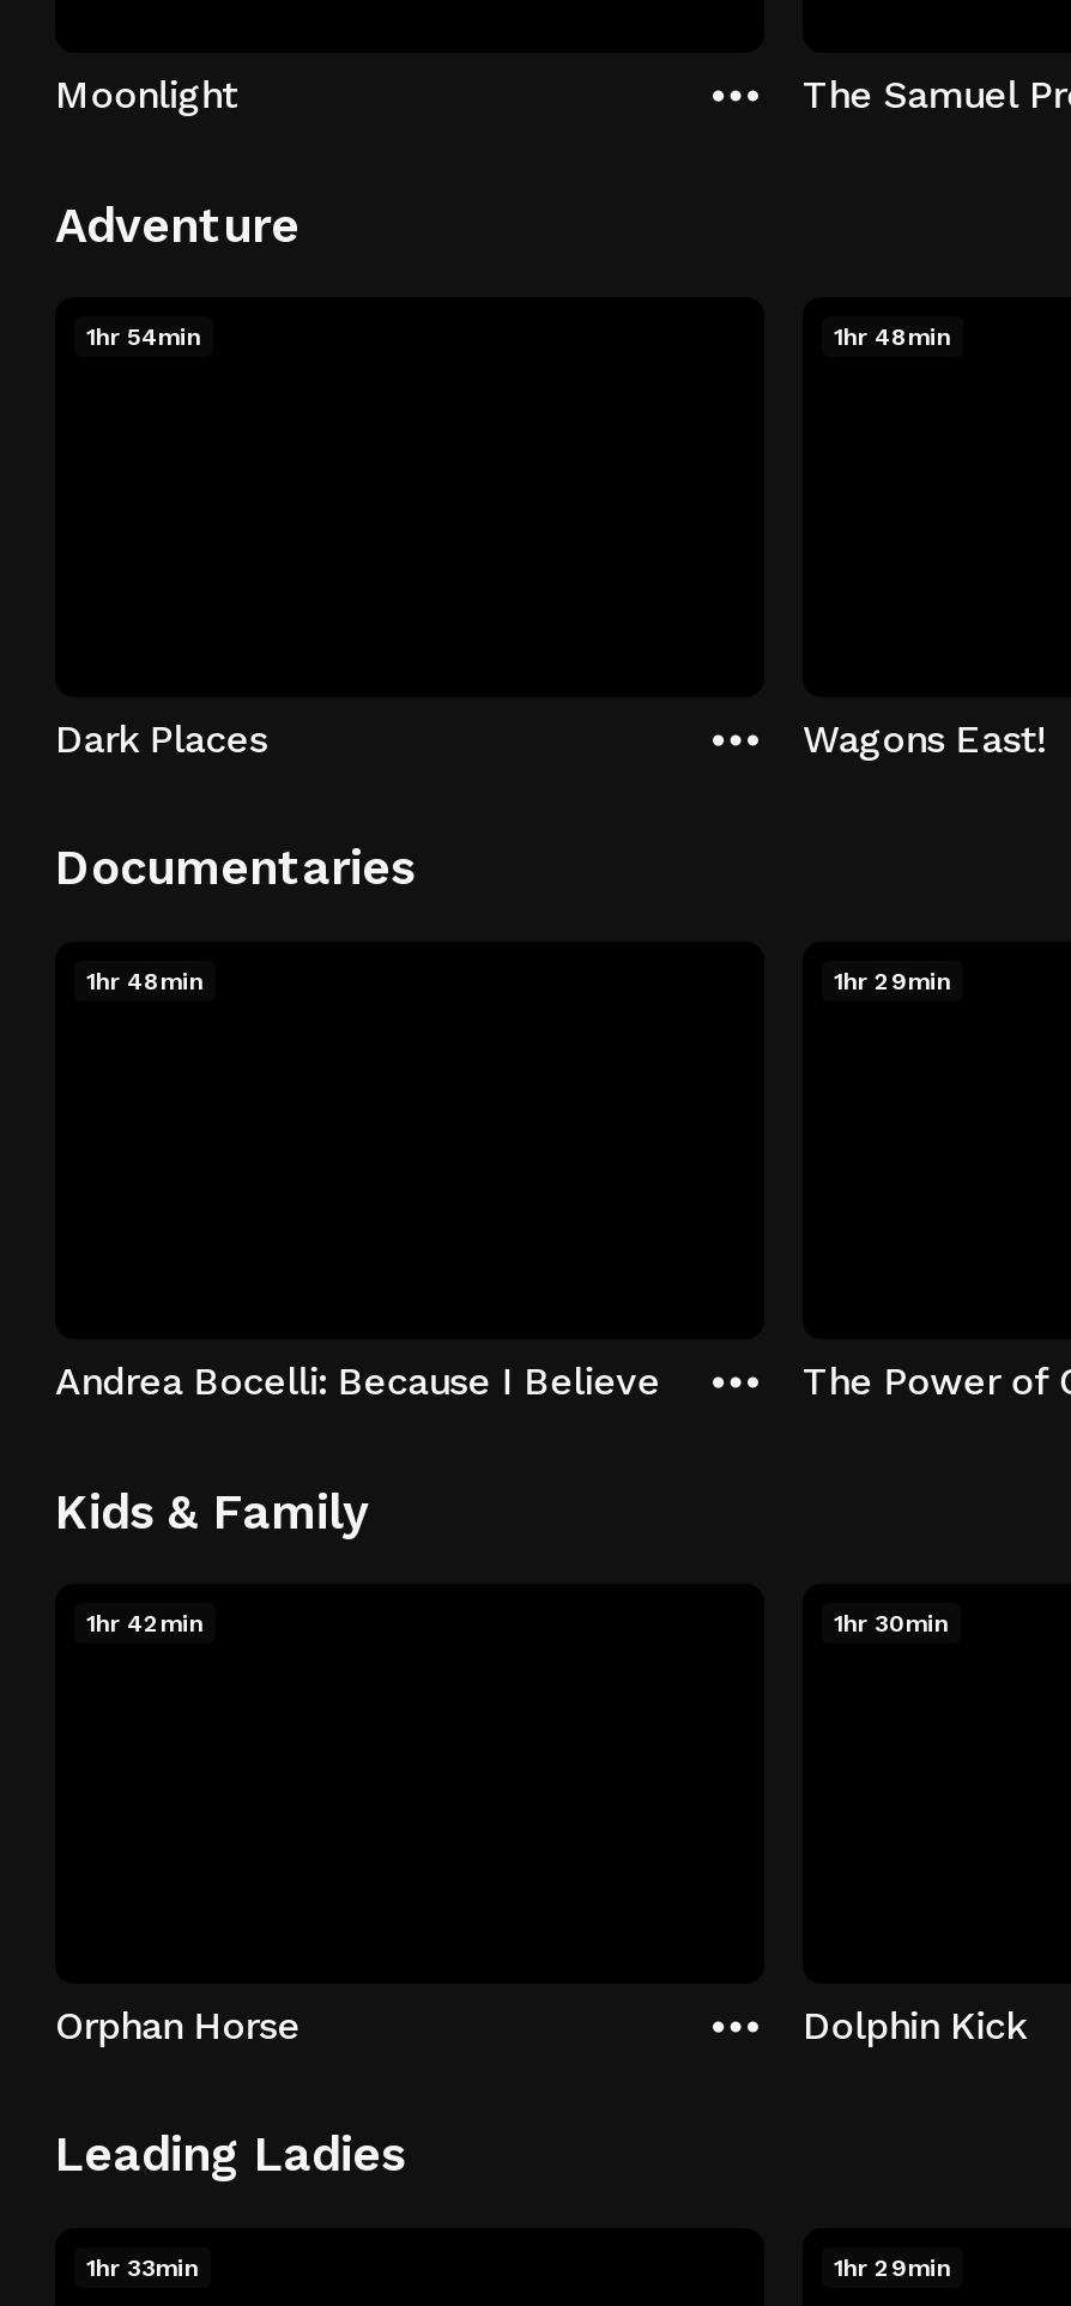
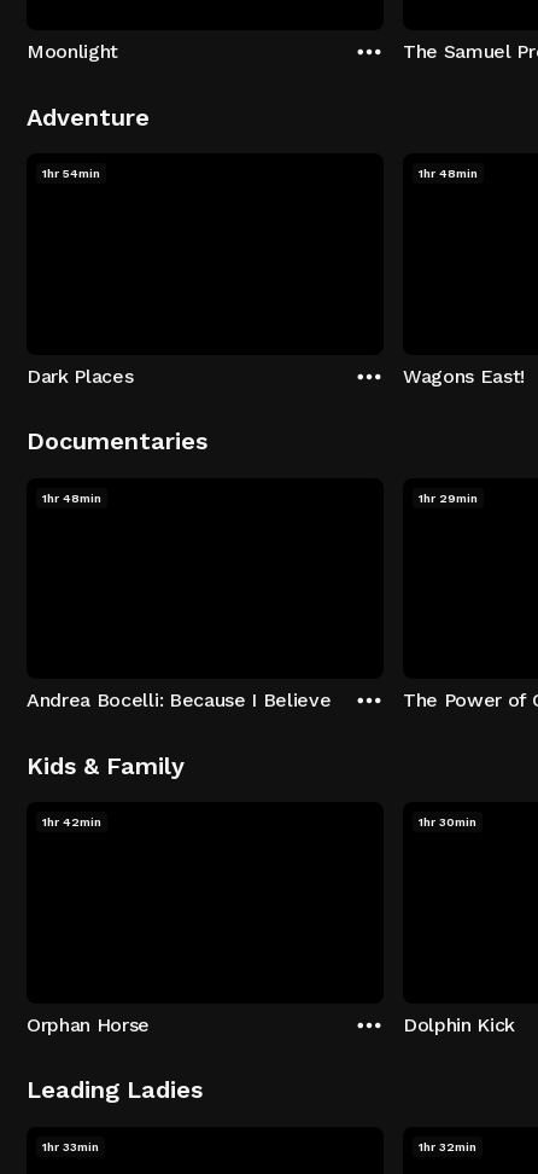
[834,2253,951,2280] 1hr 29min -> [419,1140,476,1153] 1hr 32min

